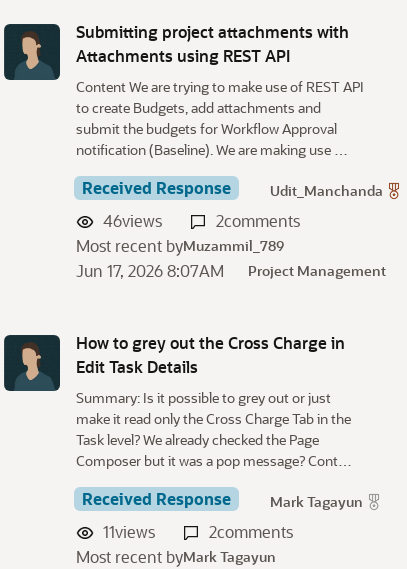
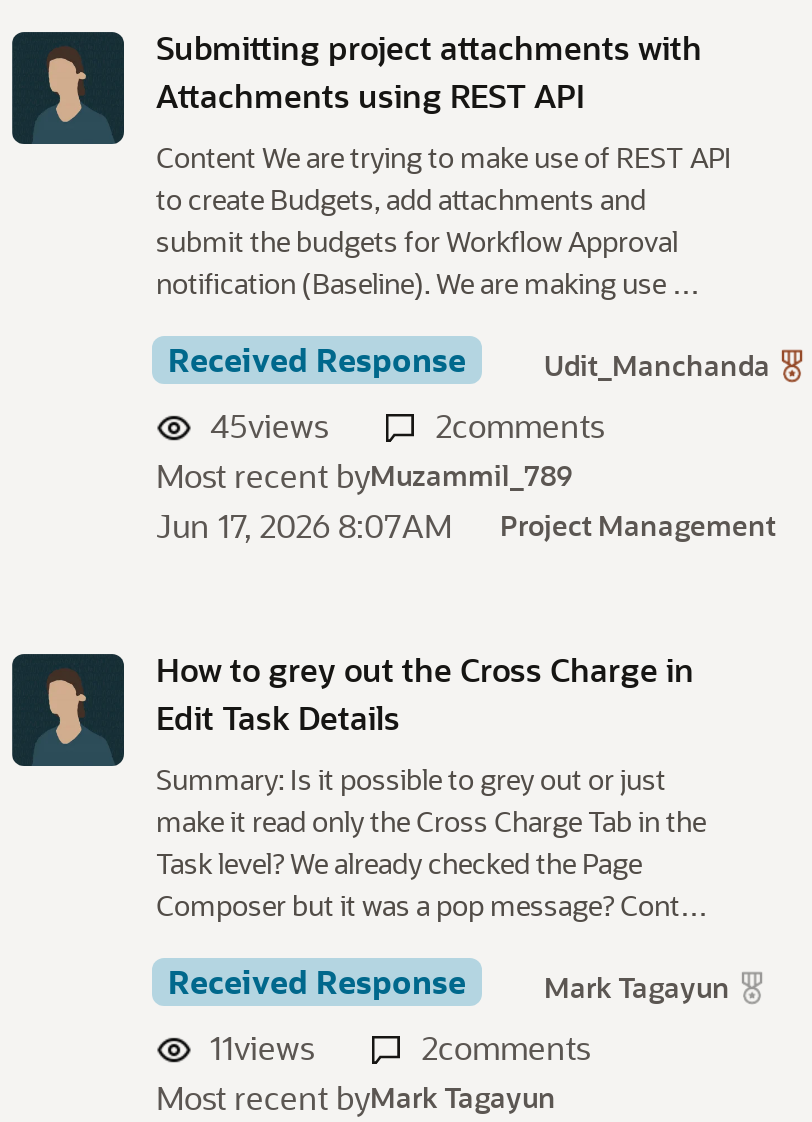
[103,209,162,230] 46views -> [210,403,328,445] 45views

